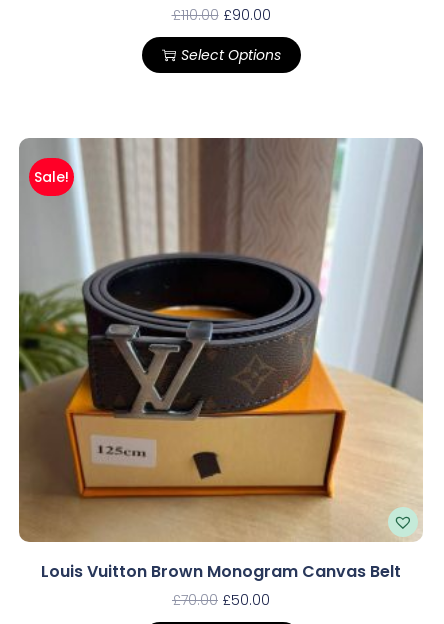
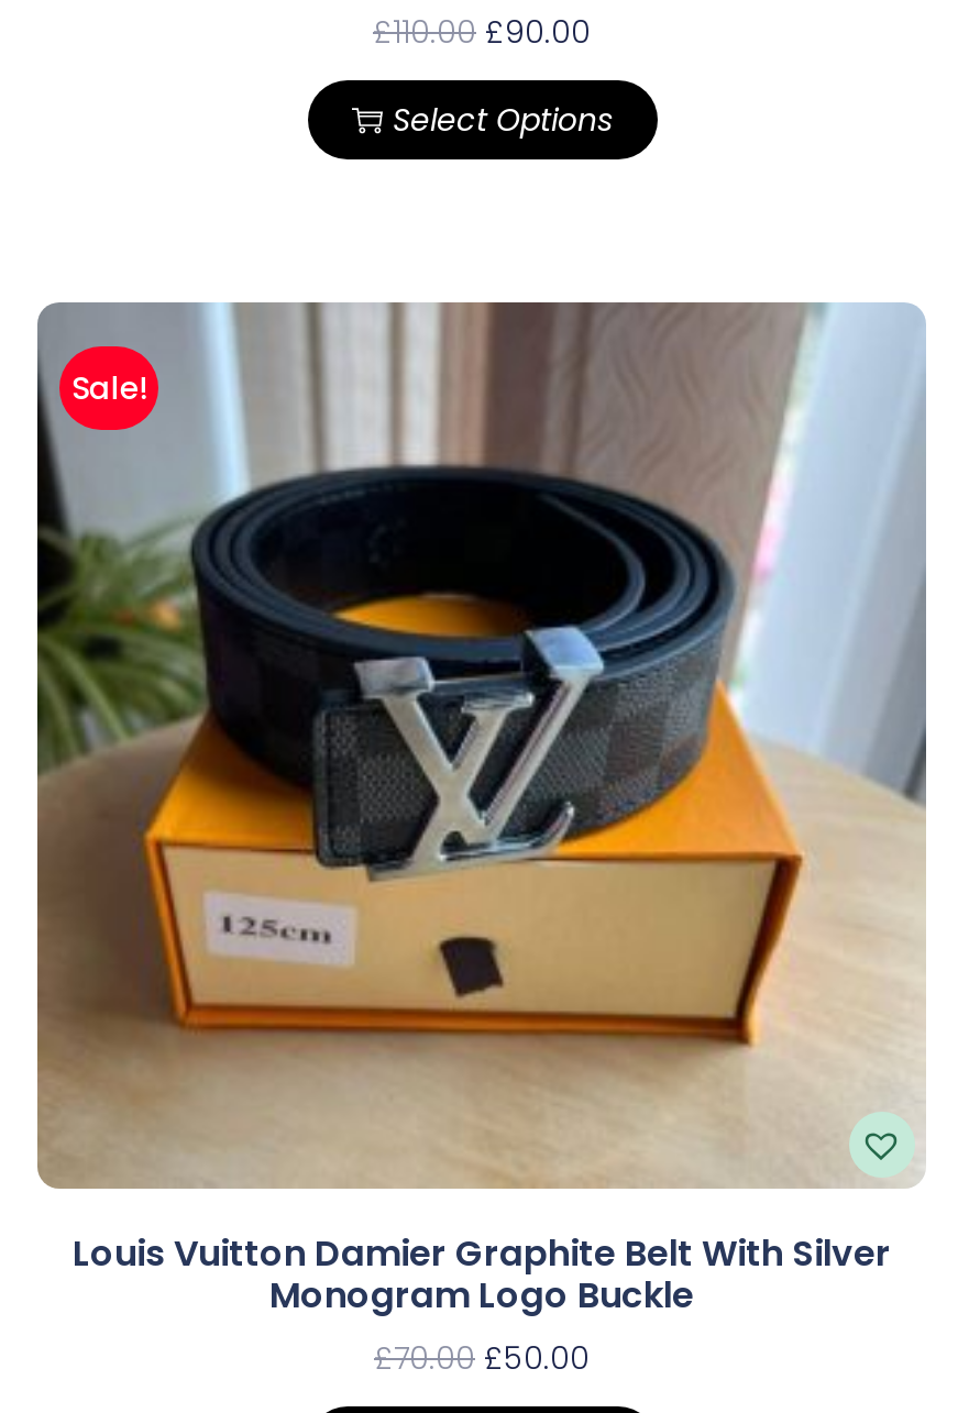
[19,138,423,582] [image] | Louis Vuitton Brown Monogram Canvas Belt -> [37,302,926,1322] [image] | Louis Vuitton Damier Graphite Belt With Silver | Monogram Logo Buckle

